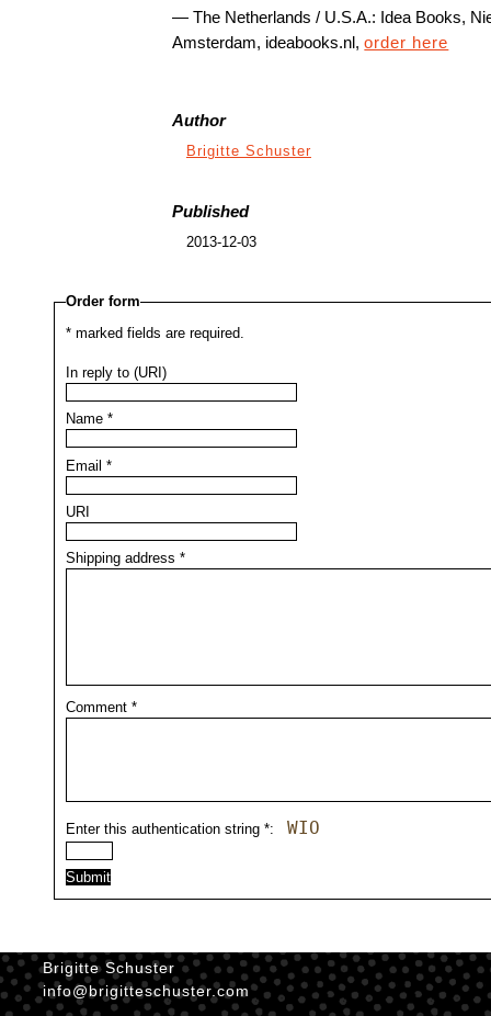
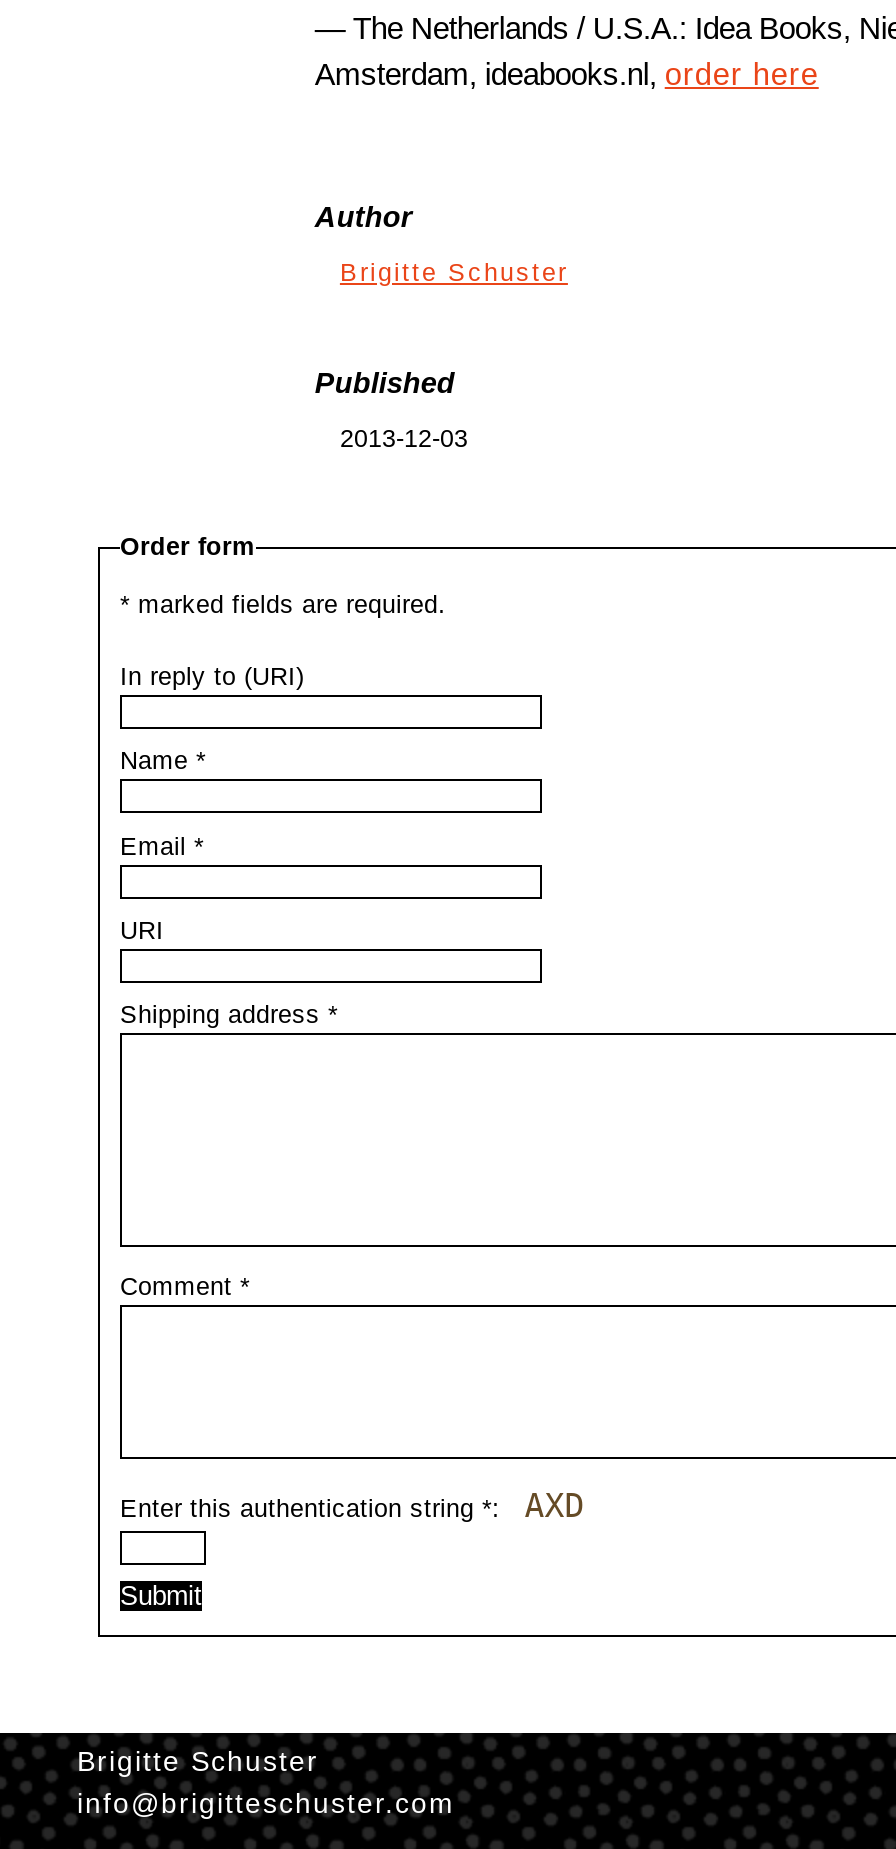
[66,817,320,838] Enter this authentication string *: WIO -> [120,1486,584,1524] Enter this authentication string *: AXD

